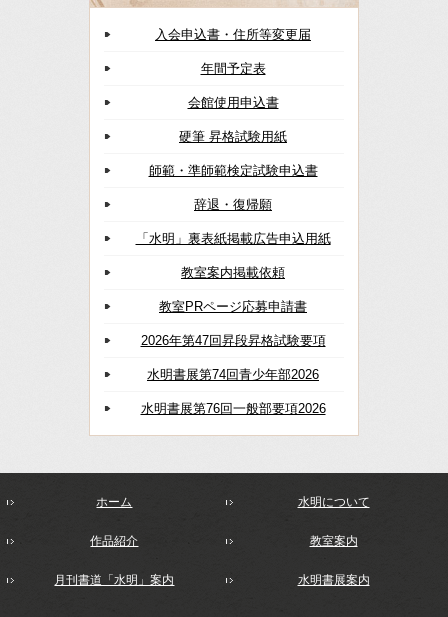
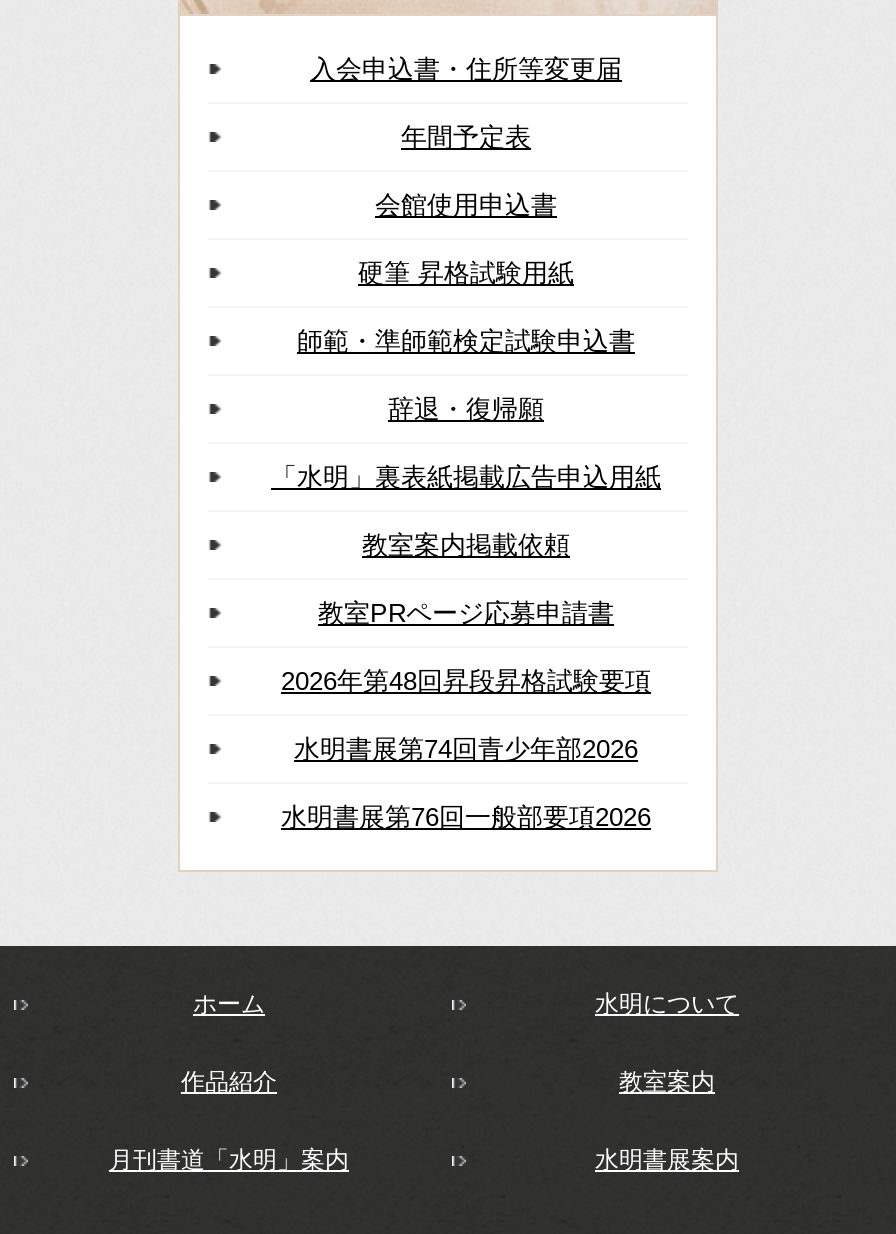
[140,333,325,348] 2026年第47回昇段昇格試験要項 -> [281,667,651,697] 2026年第48回昇段昇格試験要項

